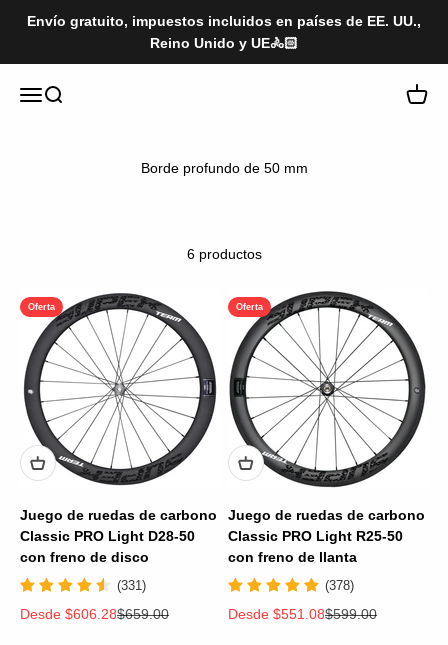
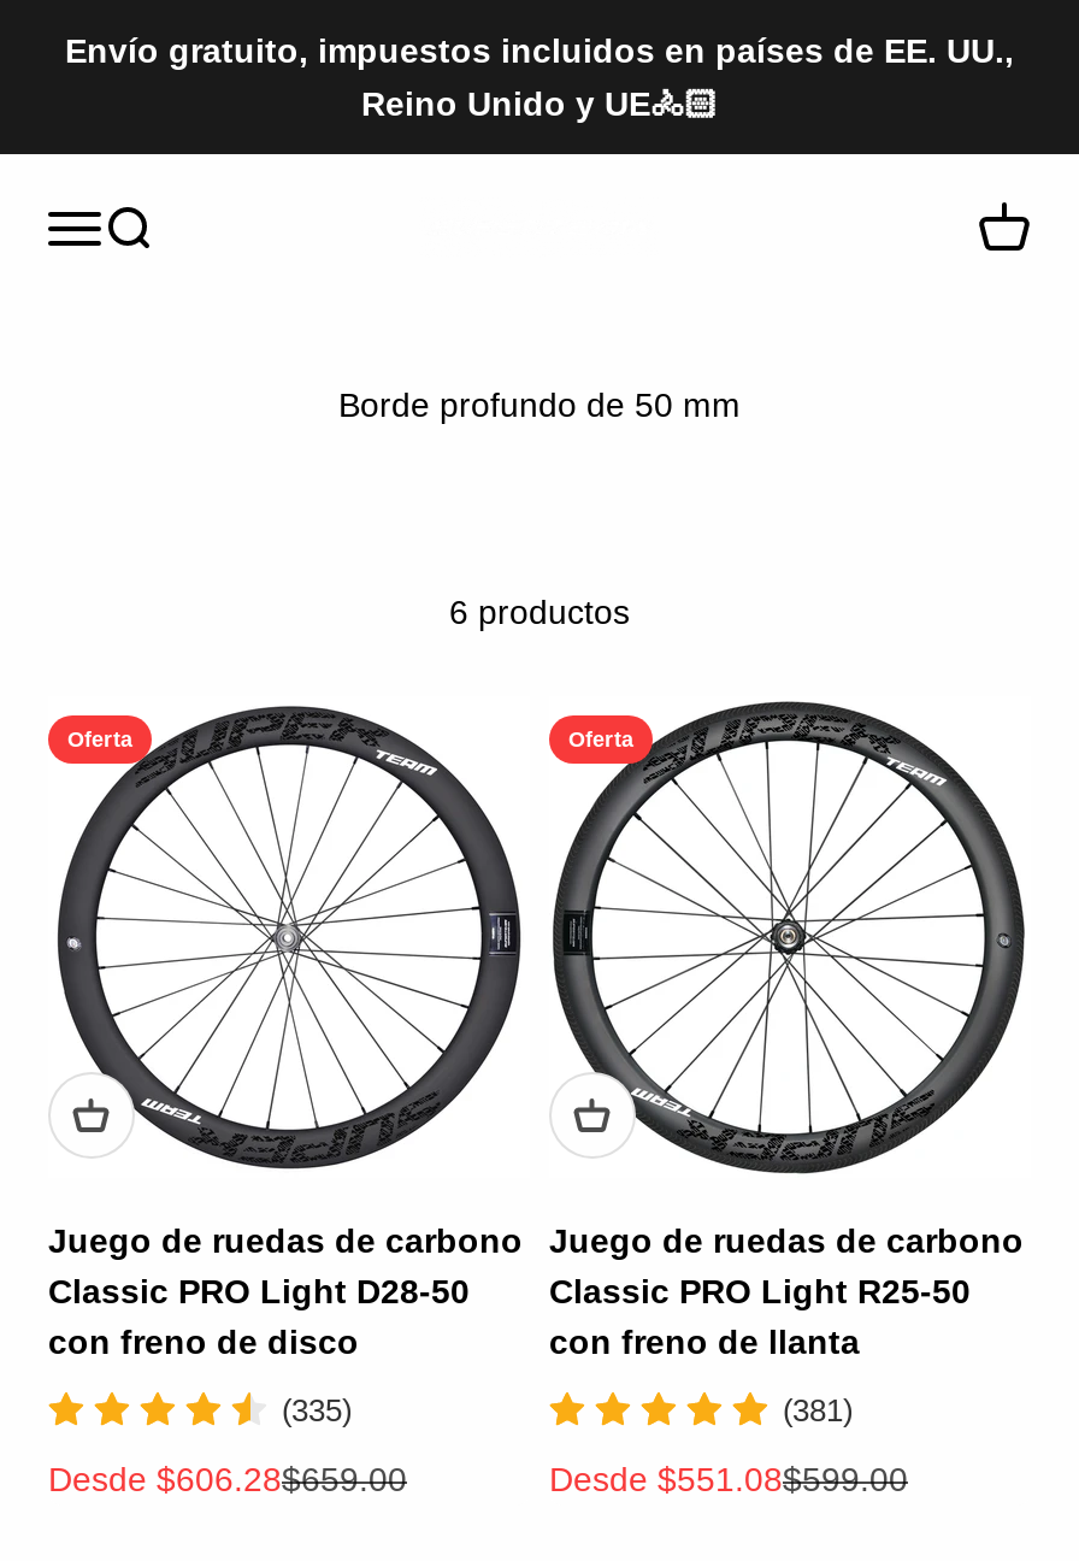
[117,578,146,593] (331) -> [282,1392,352,1428] (335)
[325,578,354,593] (378) -> [783,1392,853,1428] (381)

